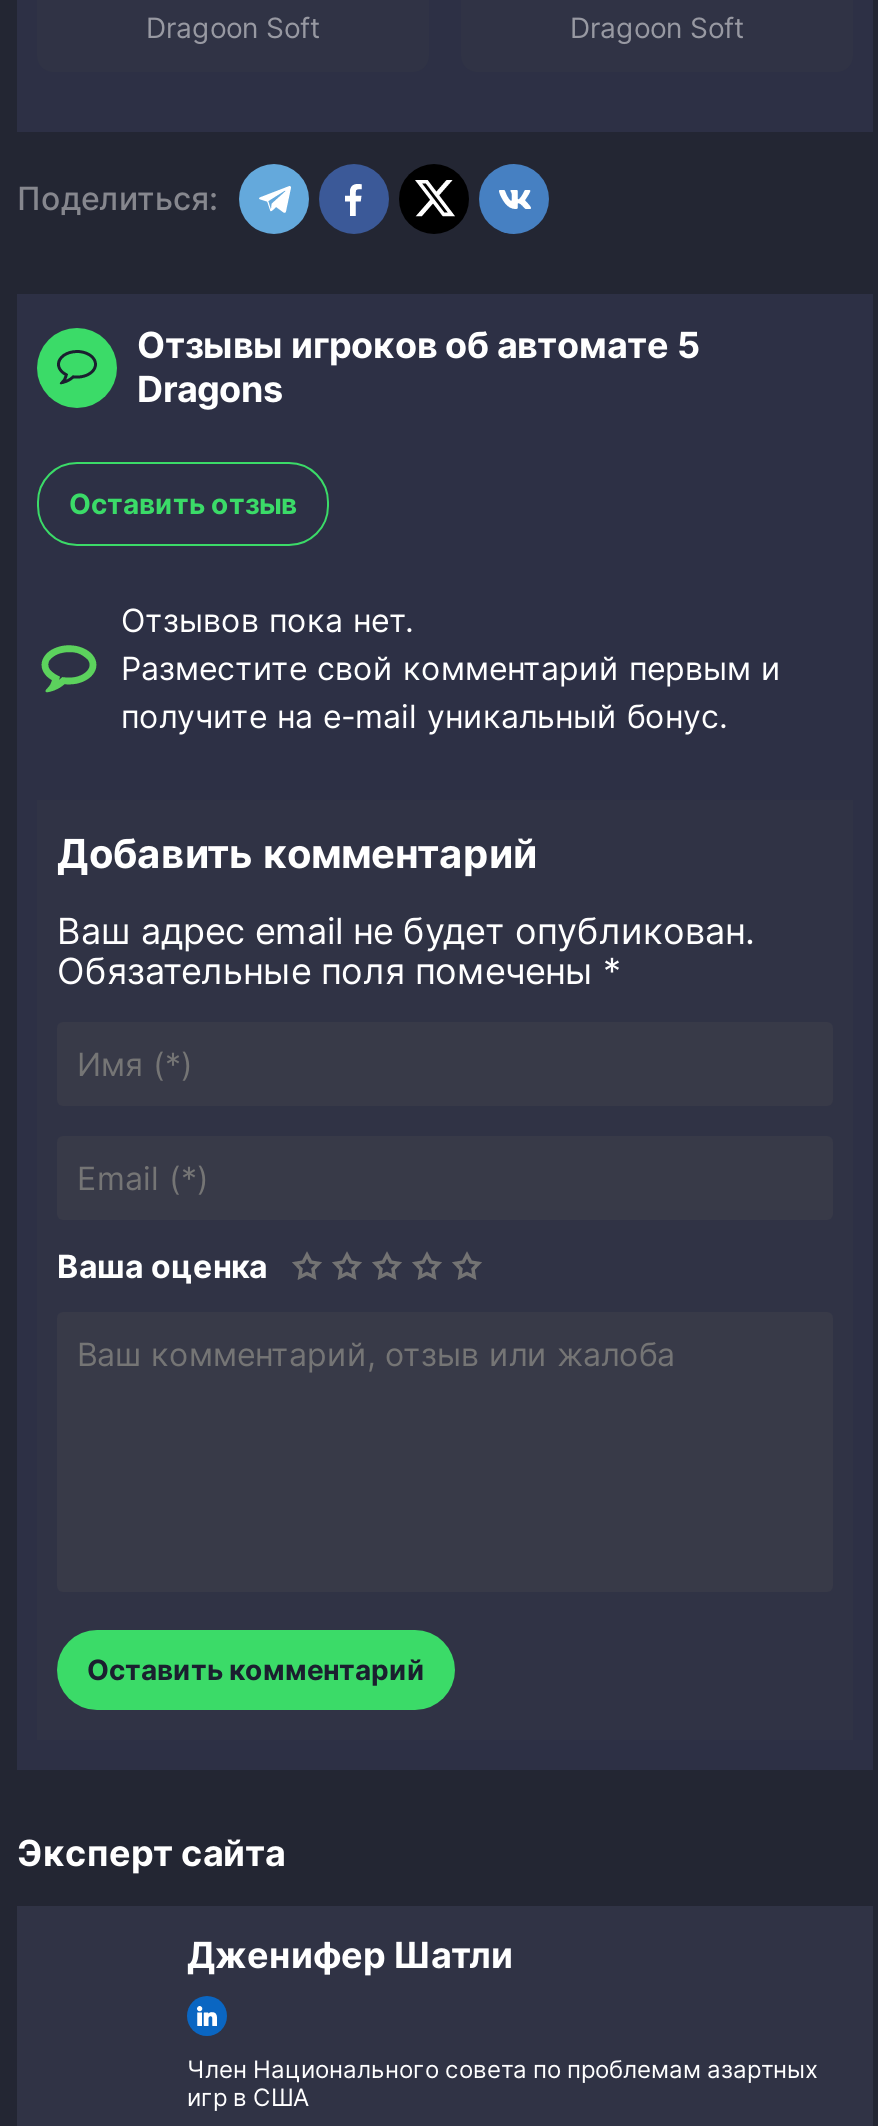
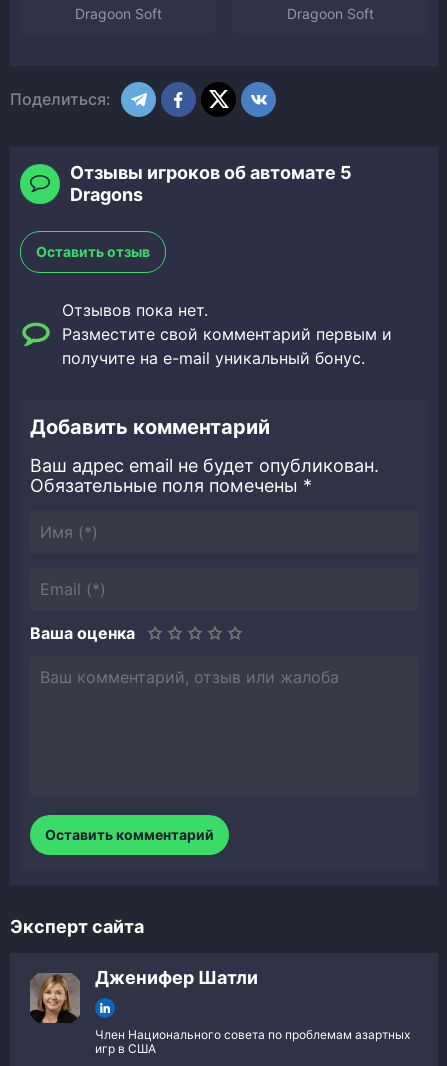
none -> [29,972,81,1024] [image]

